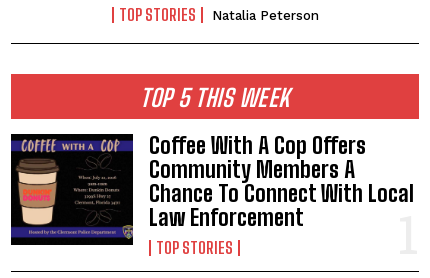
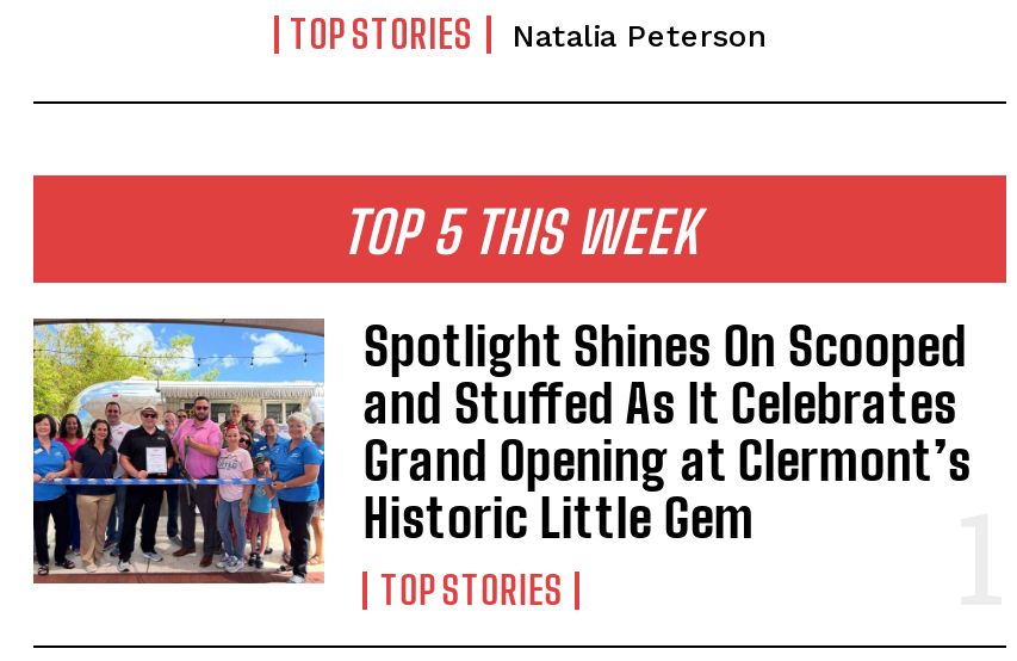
[10,132,414,246] [image] | Coffee With A Cop Offers | Community Members A | Chance To Connect With Local | Law Enforcement -> [31,315,971,586] [image] | Spotlight Shines On Scooped | and Stuffed As It Celebrates | Grand Opening at Clermont’s | Historic Little Gem

